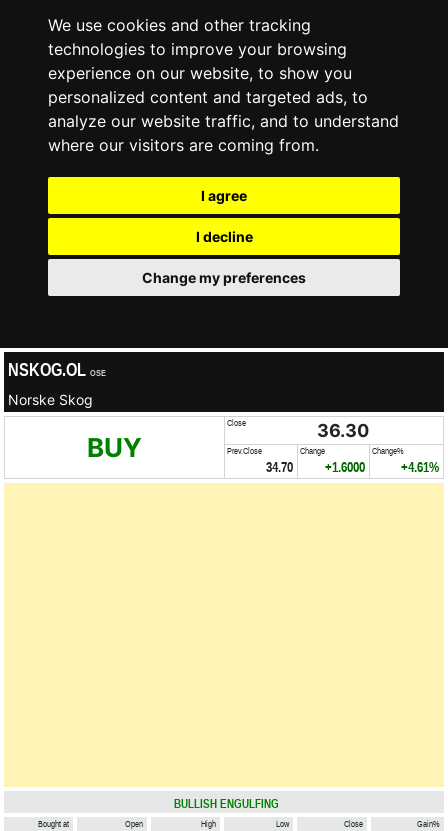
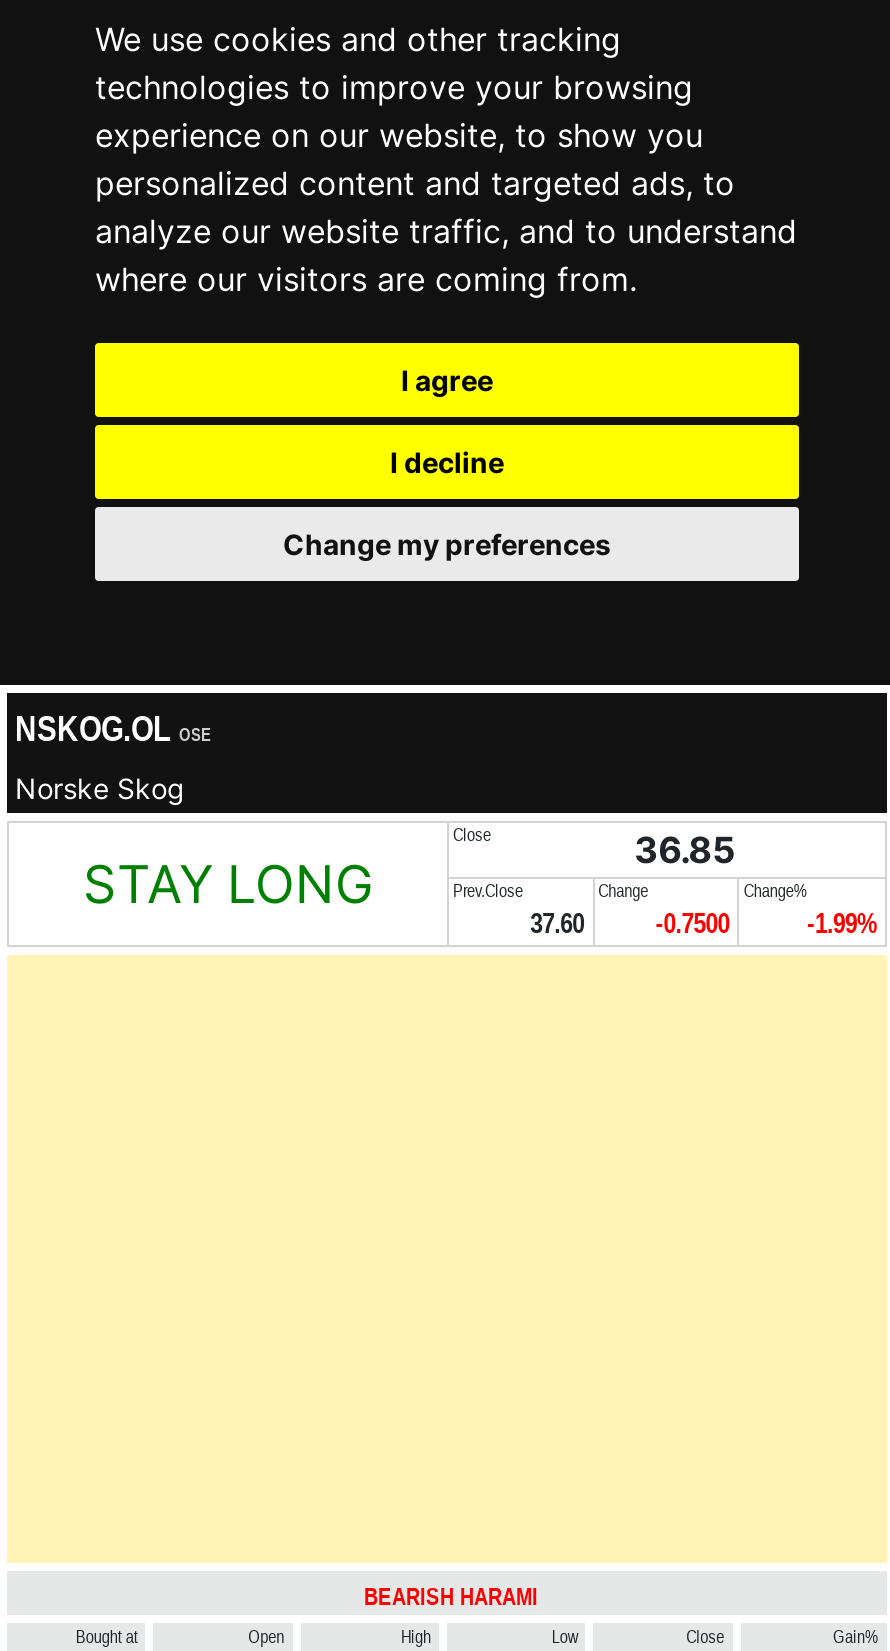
[317,420,369,441] 36.30 -> [634,829,736,871] 36.85
[87,432,142,463] BUY -> [83,853,373,915] STAY LONG
[266,459,293,475] 34.70 -> [530,907,584,939] 37.60
[325,459,365,475] +1.6000 -> [656,907,730,939] -0.7500
[401,459,439,475] +4.61% -> [807,907,877,939] -1.99%
[173,797,278,811] BULLISH ENGULFING -> [364,1583,538,1611] BEARISH HARAMI

